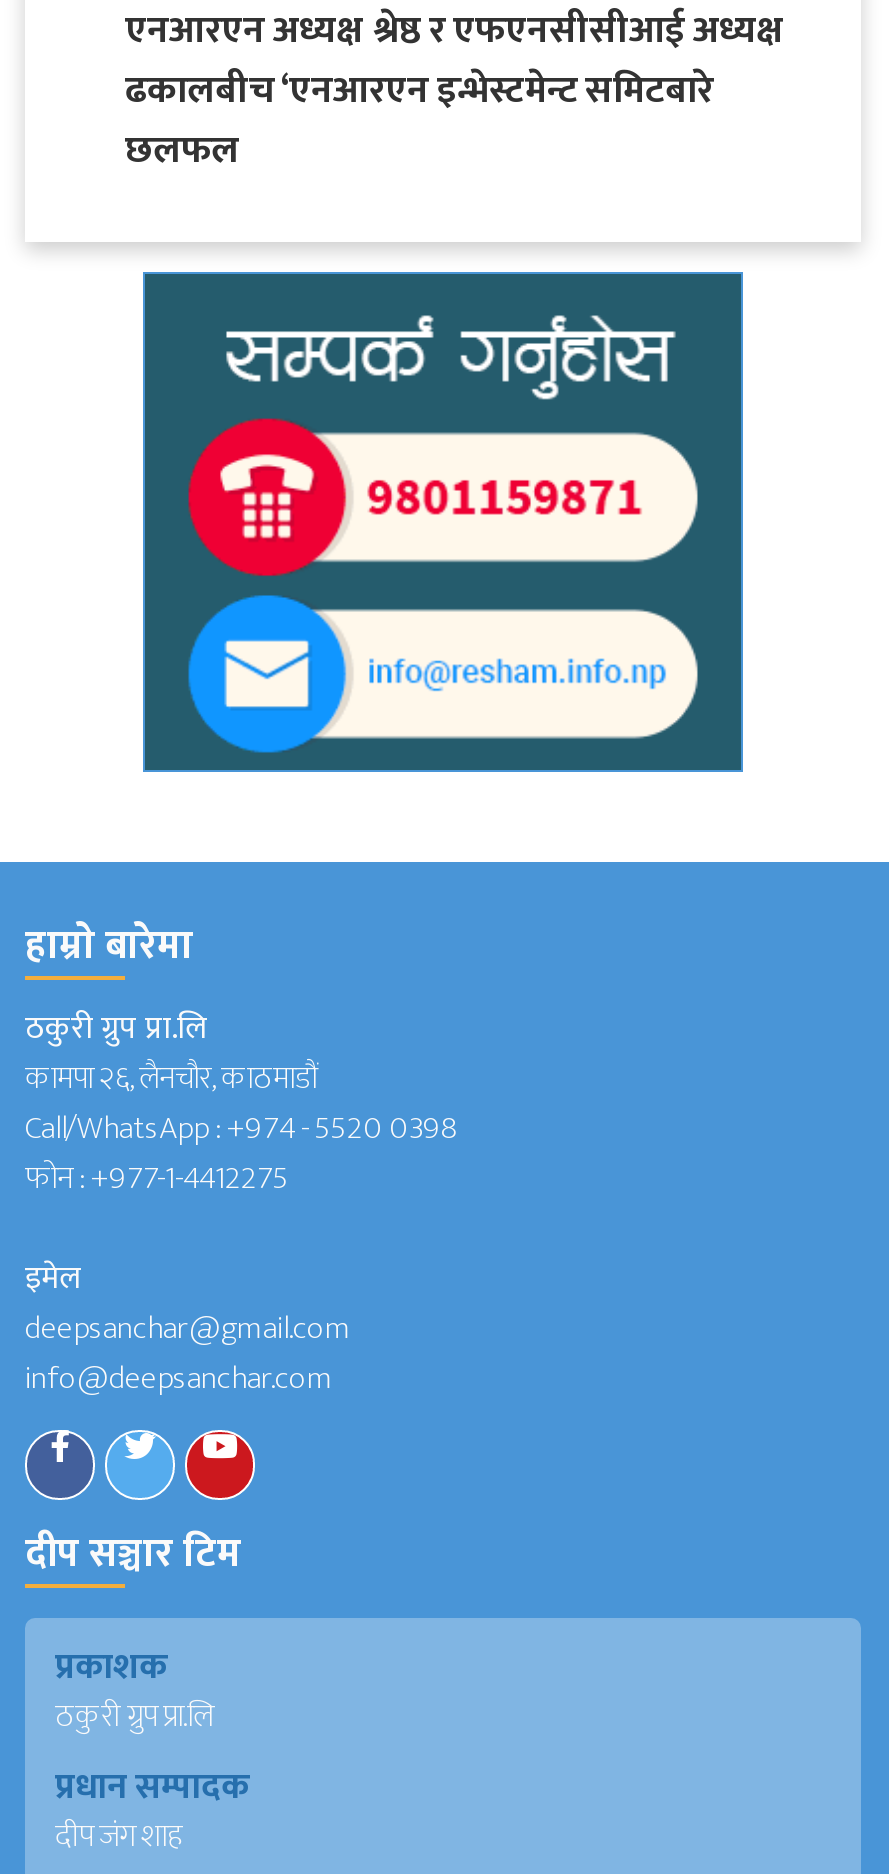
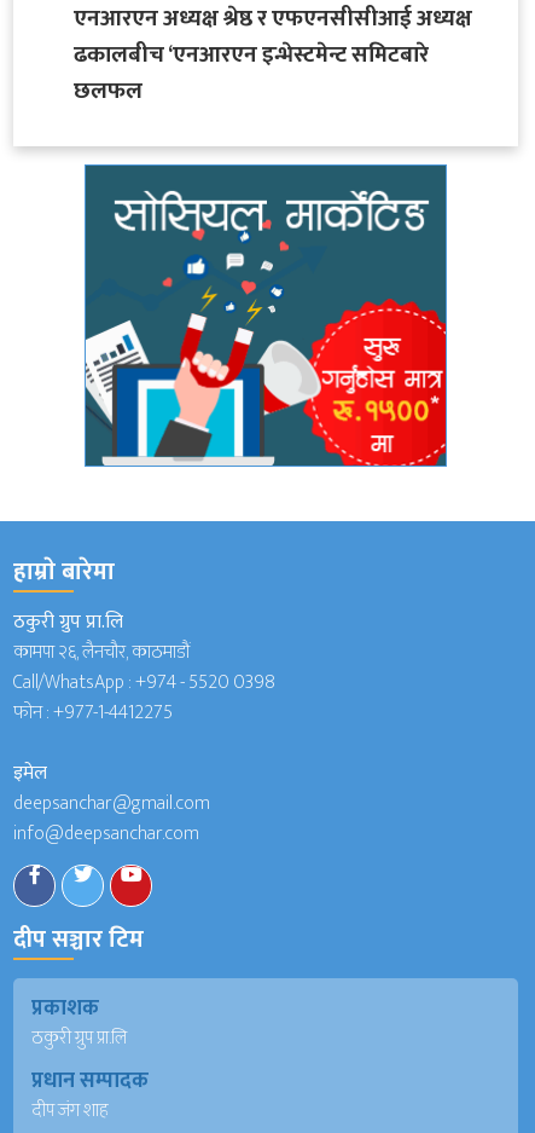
[143,314,743,772] [image] -> [85,190,447,467] [image]

